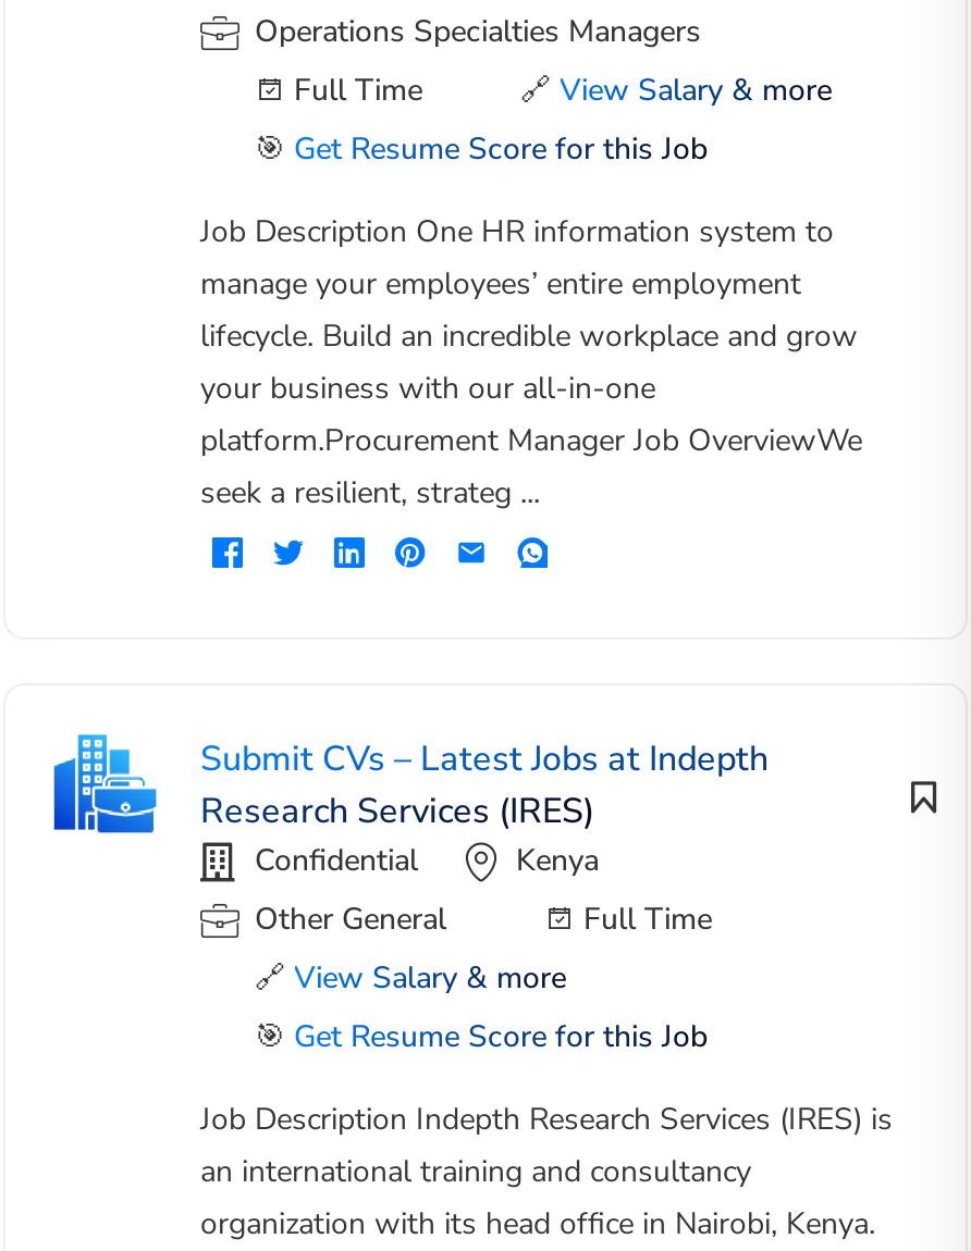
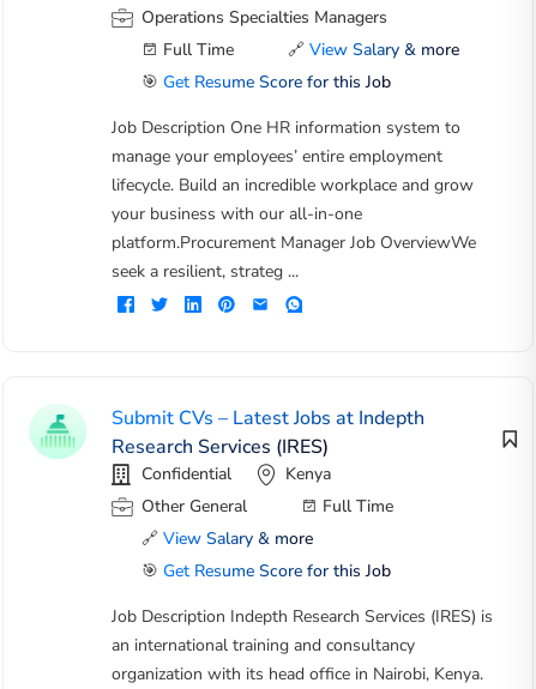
[51,731,160,835] [image] -> [29,404,88,459] [image]

